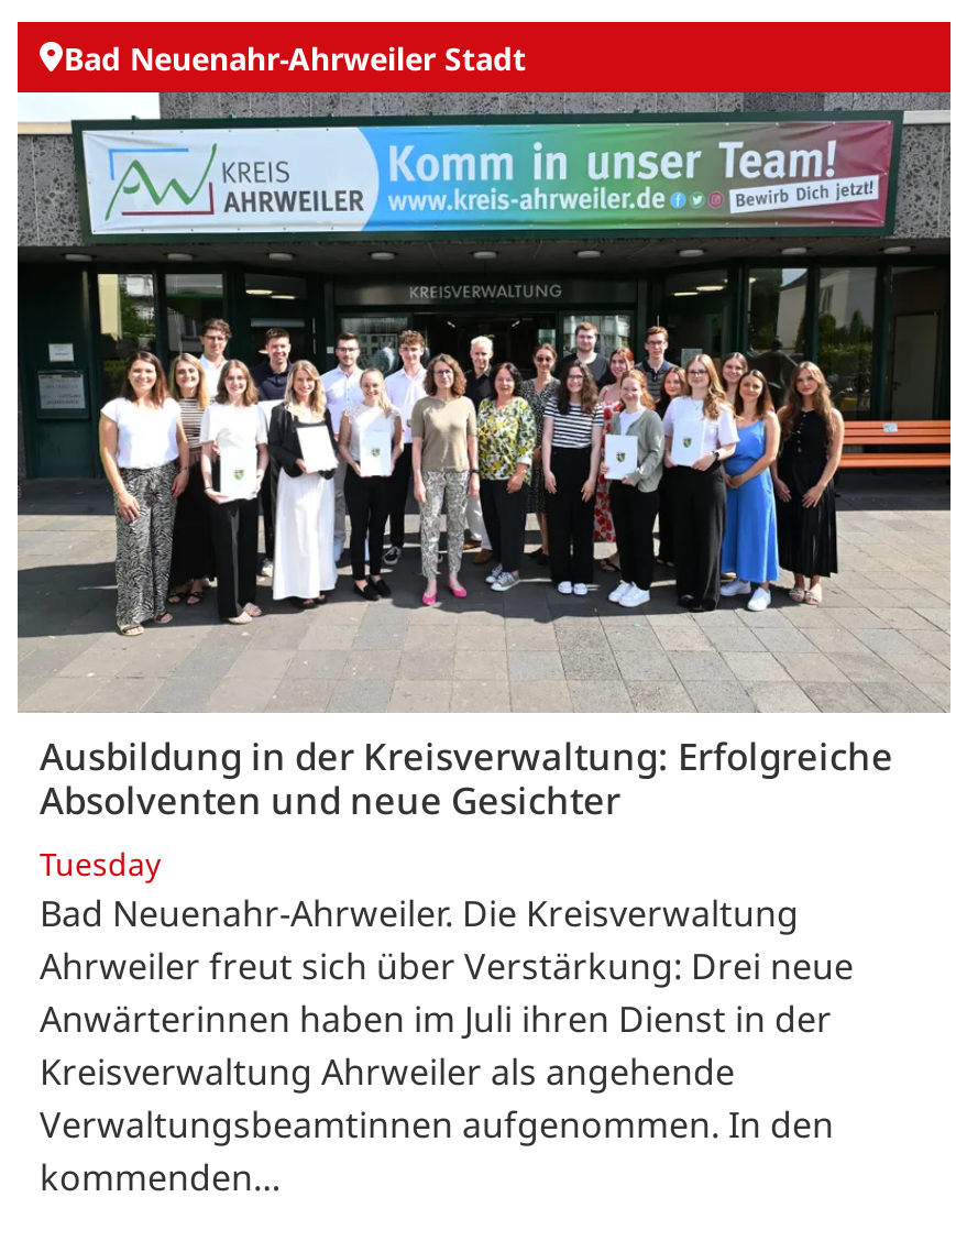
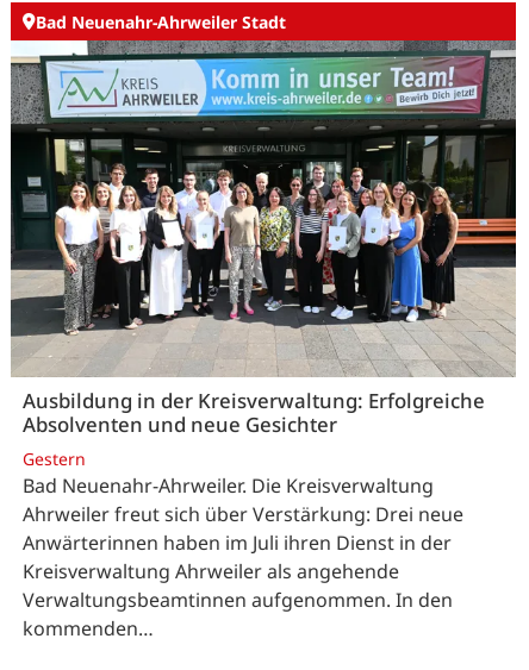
[40,843,161,885] Tuesday -> [23,447,86,470] Gestern

